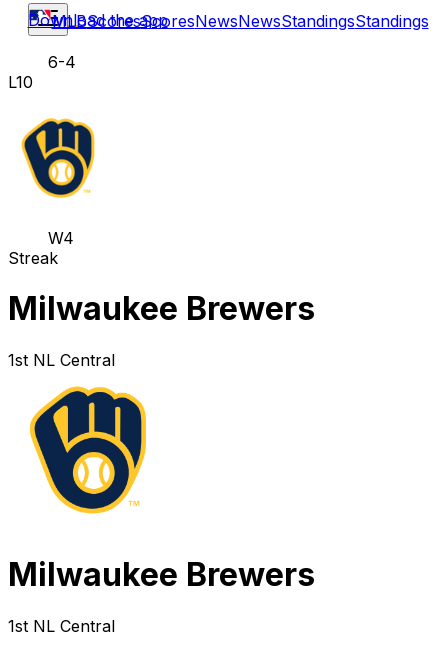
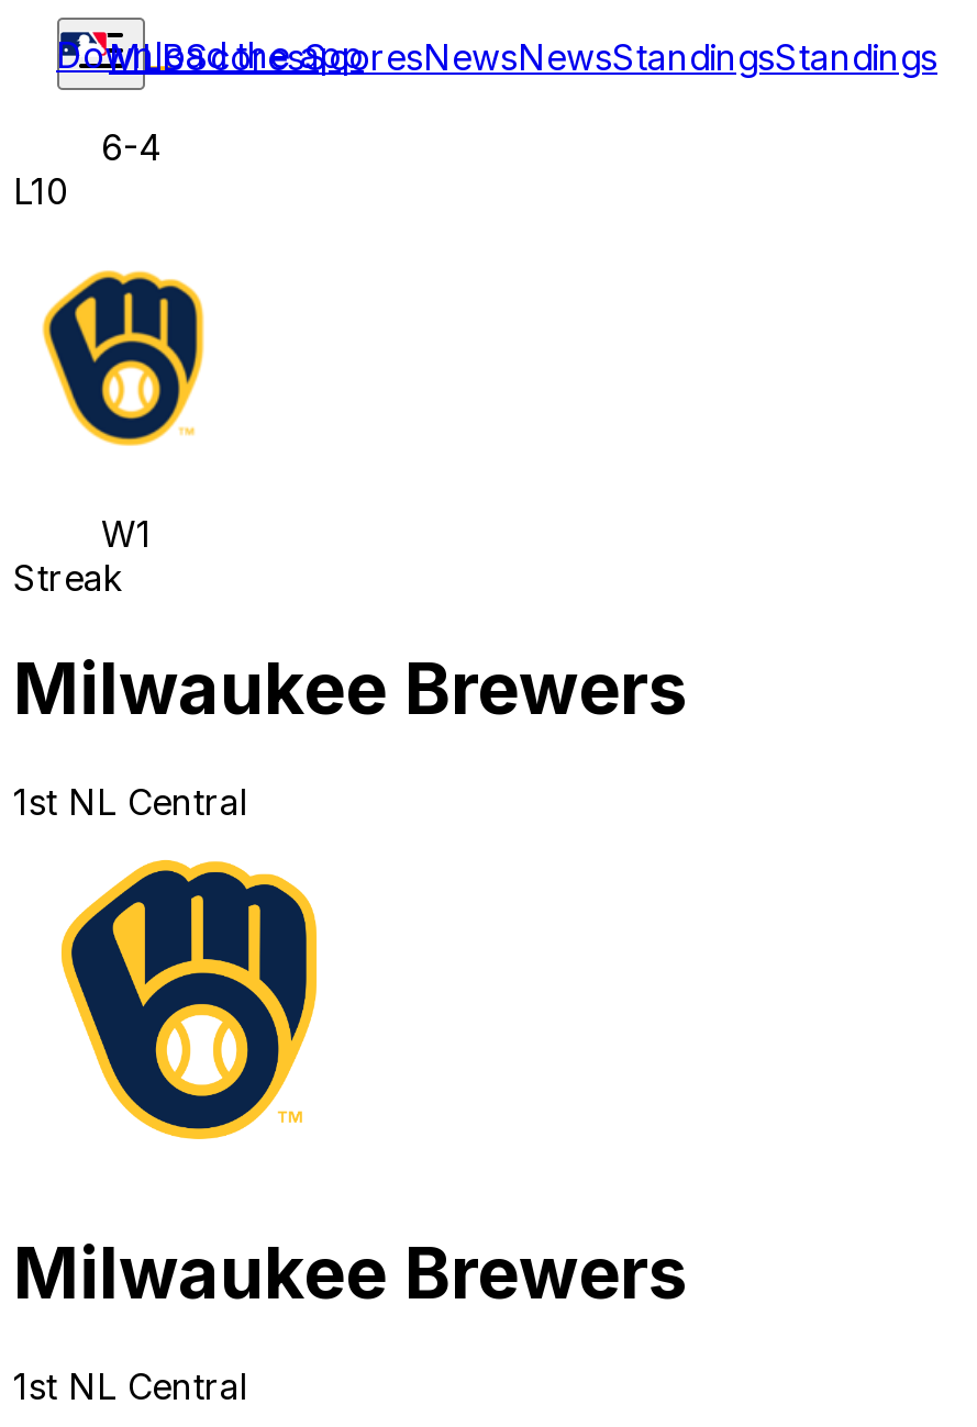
[48,228,74,248] W4 -> [101,512,152,556] W1

